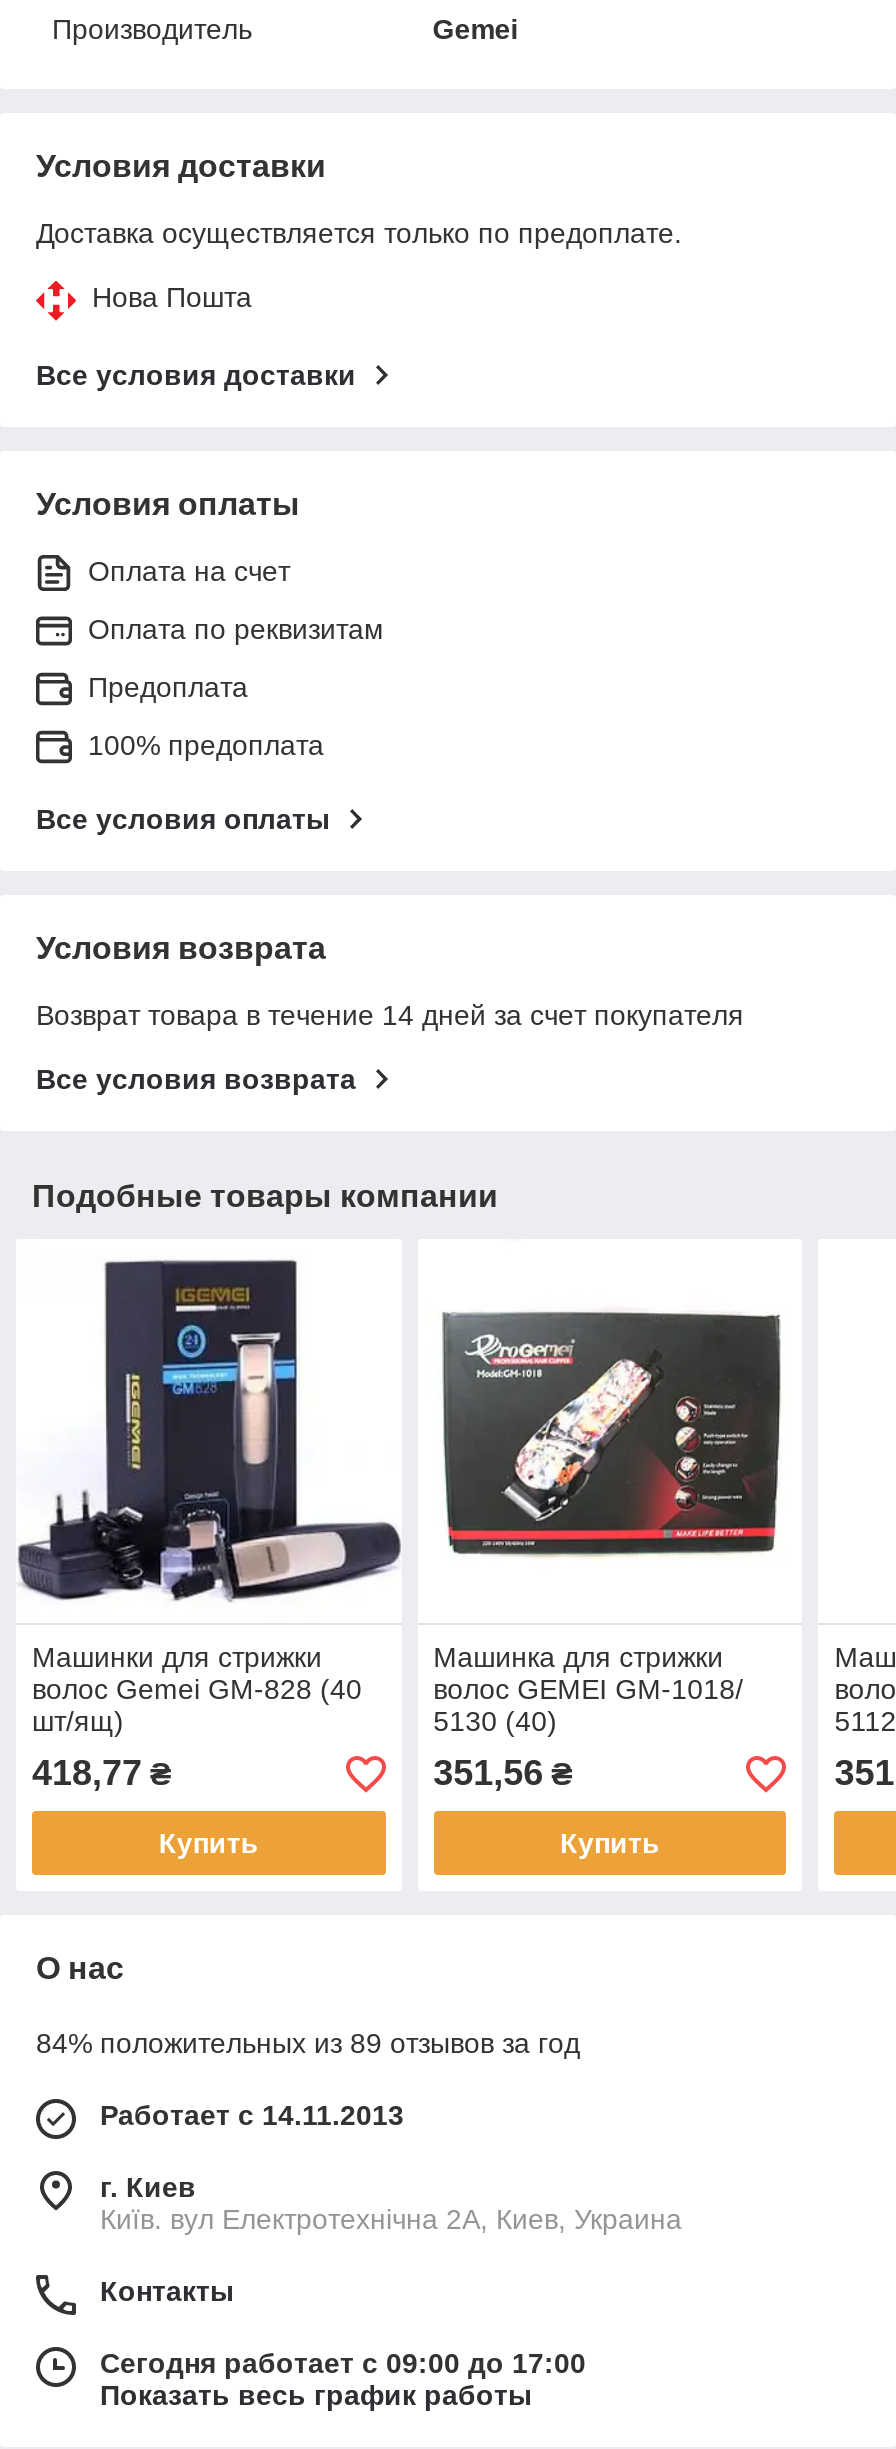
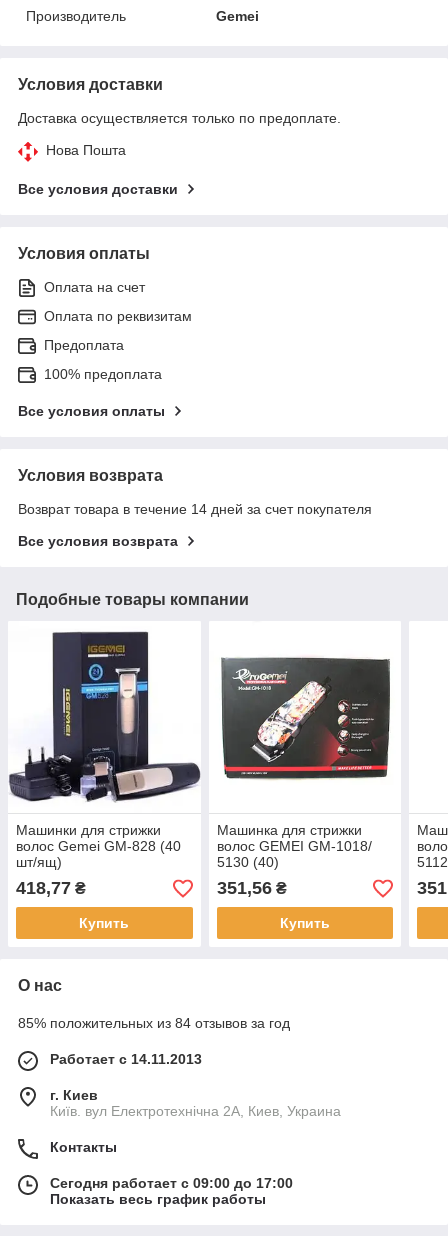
[36,2028,580,2060] 84% положительных из 89 отзывов за год -> [18,1015,290,1031] 85% положительных из 84 отзывов за год

